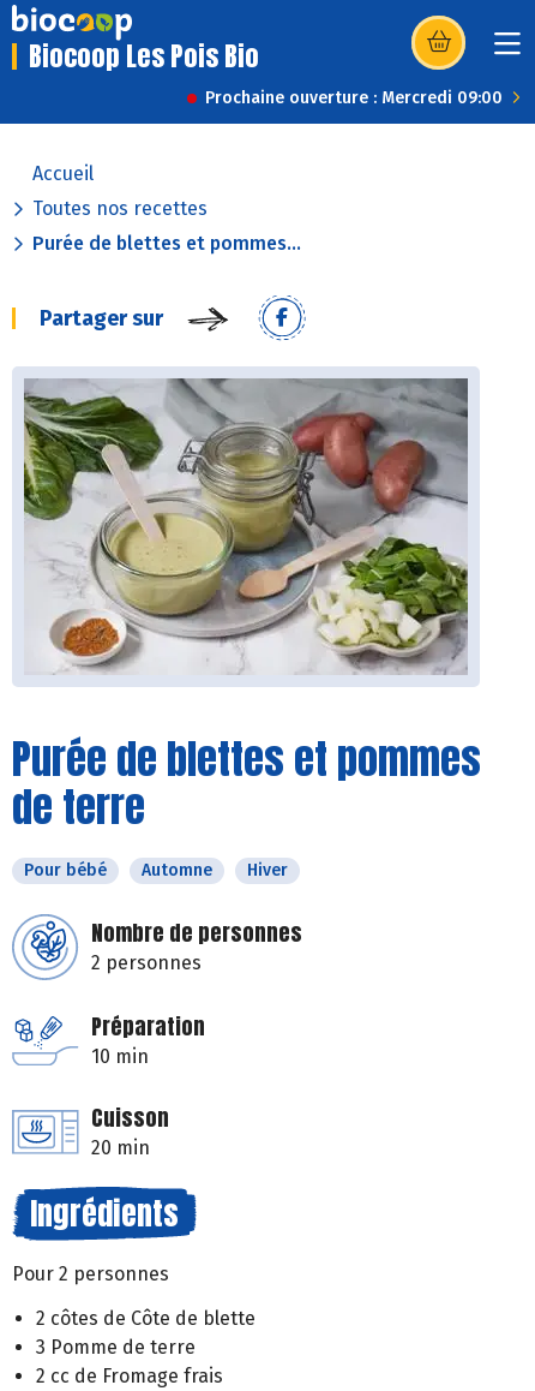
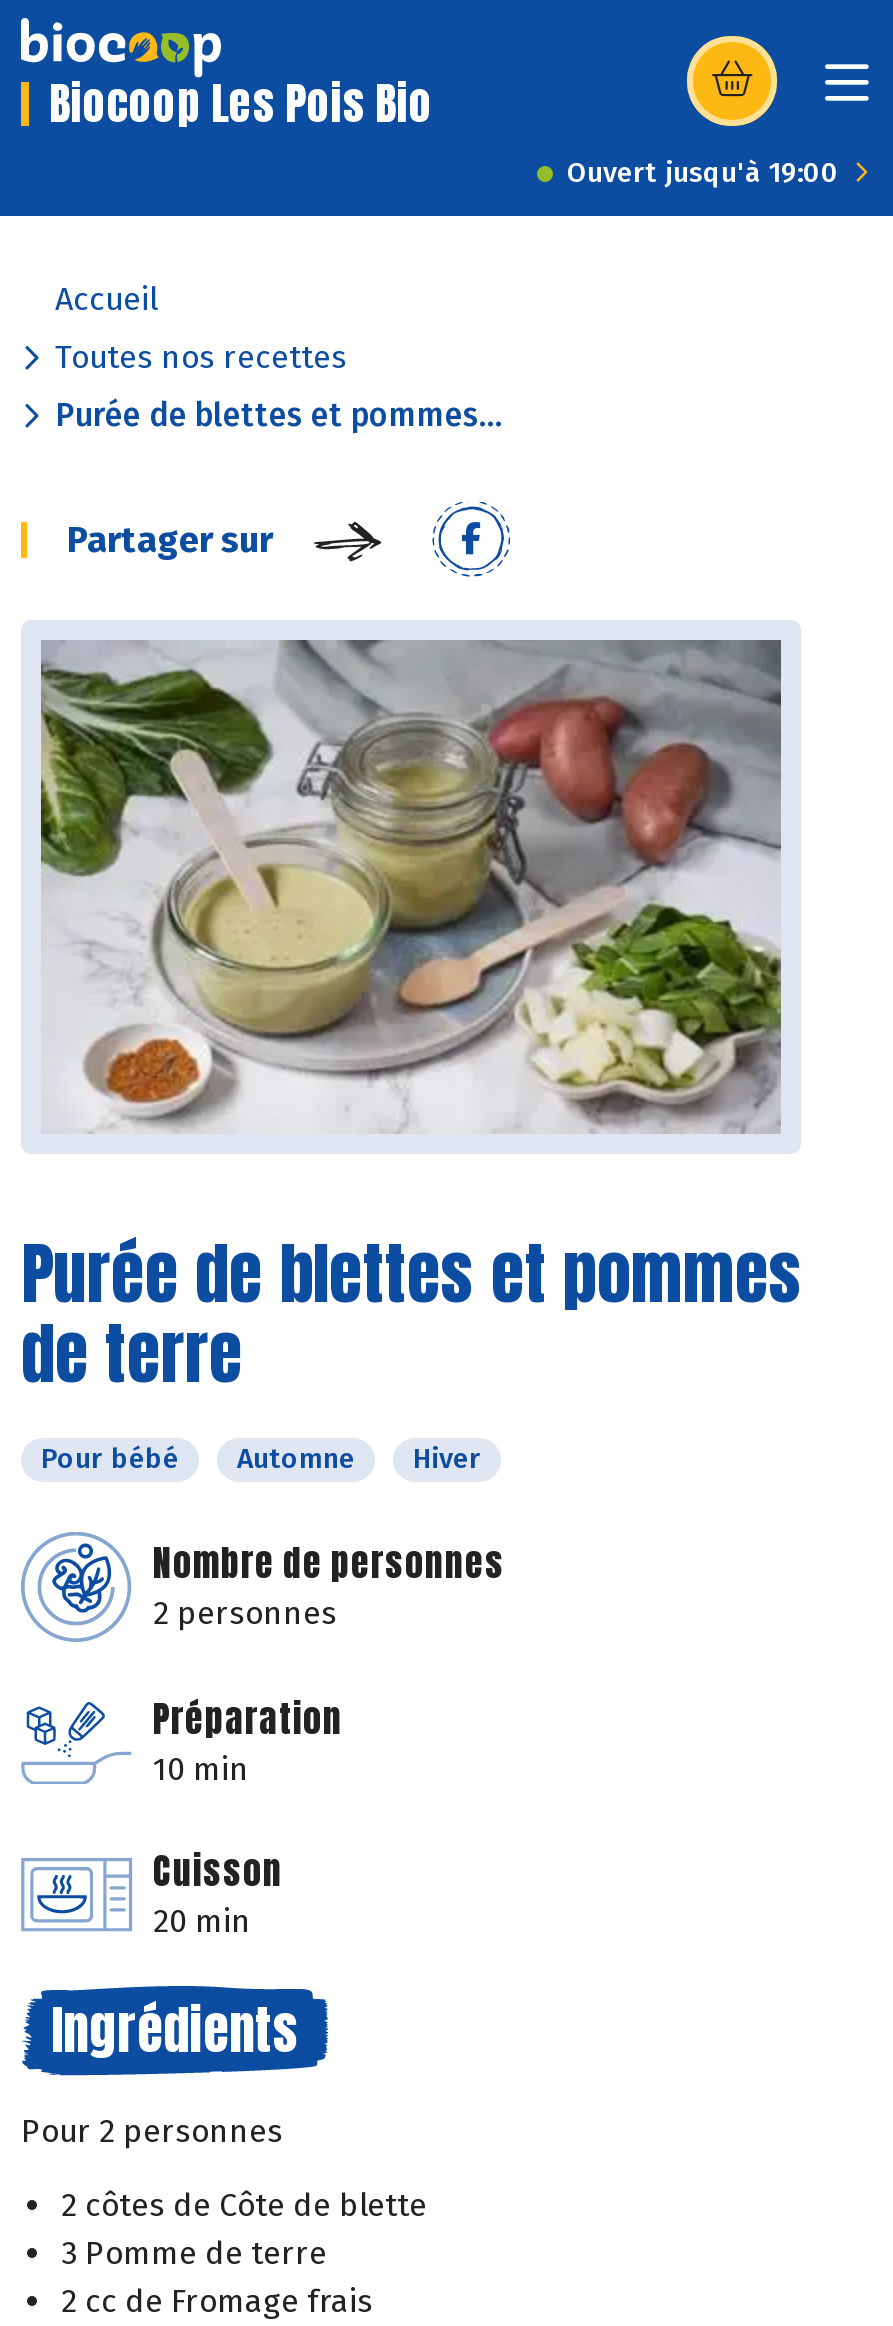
[205,88,503,108] Prochaine ouverture : Mercredi 09:00 -> [567,156,839,190] Ouvert jusqu'à 19:00

